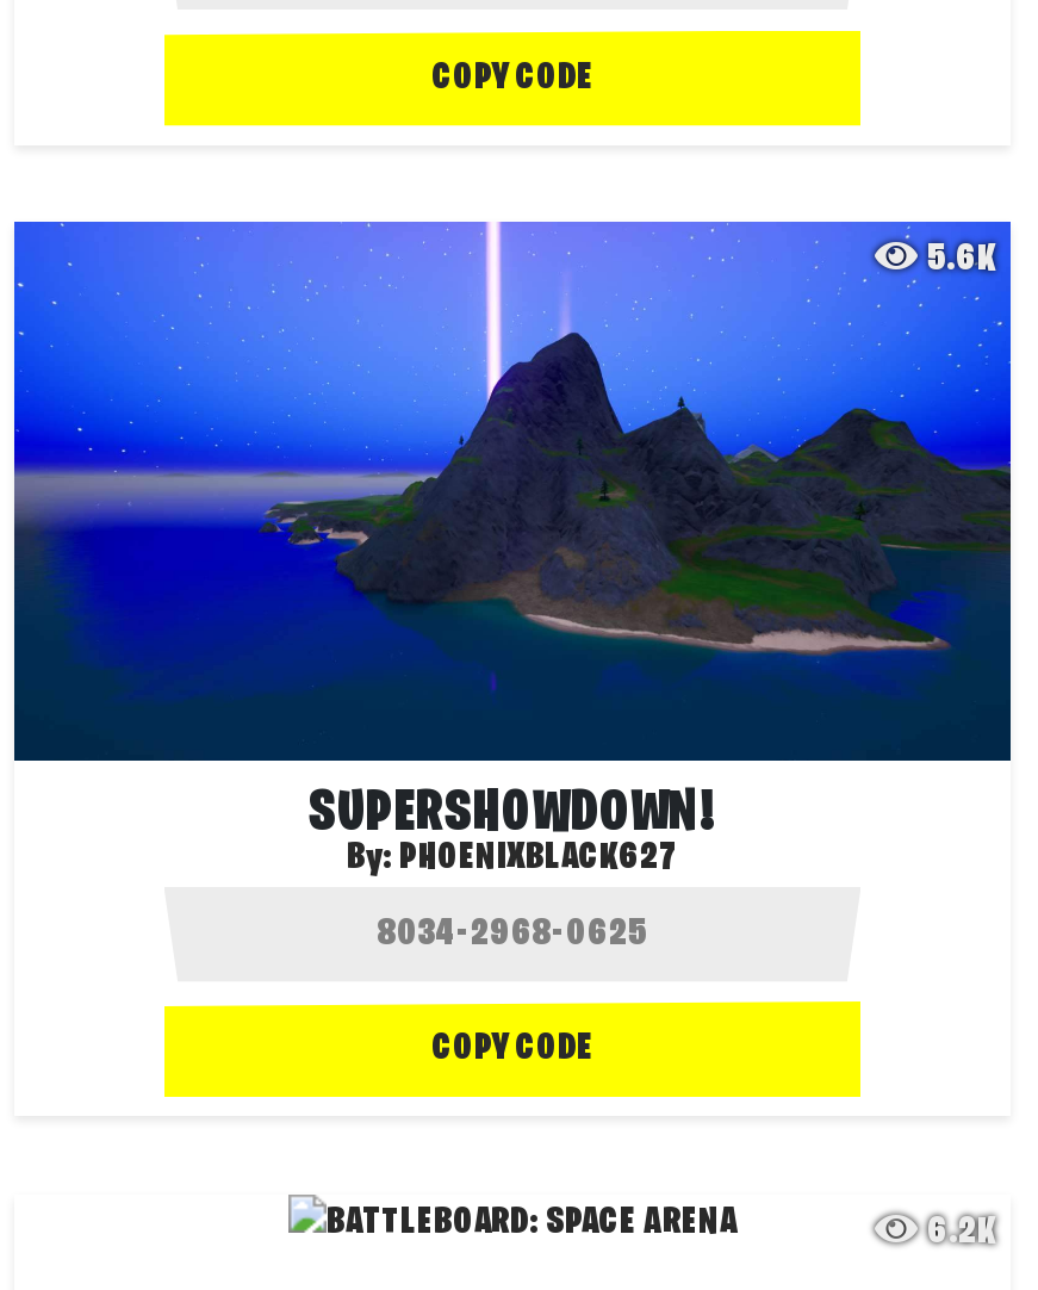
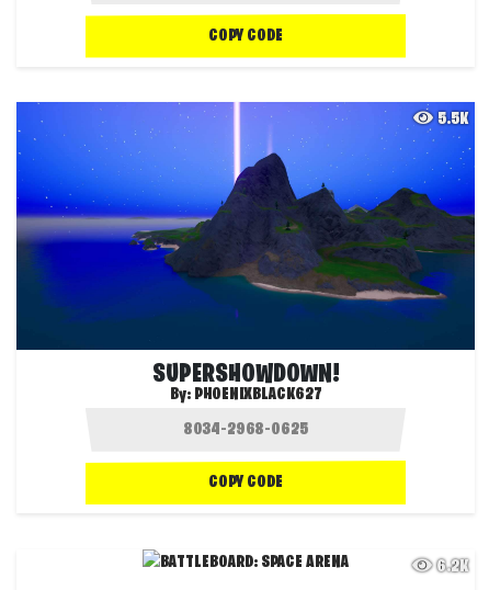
[927,242,1011,280] 5.6K -> [437,111,475,129] 5.5K

